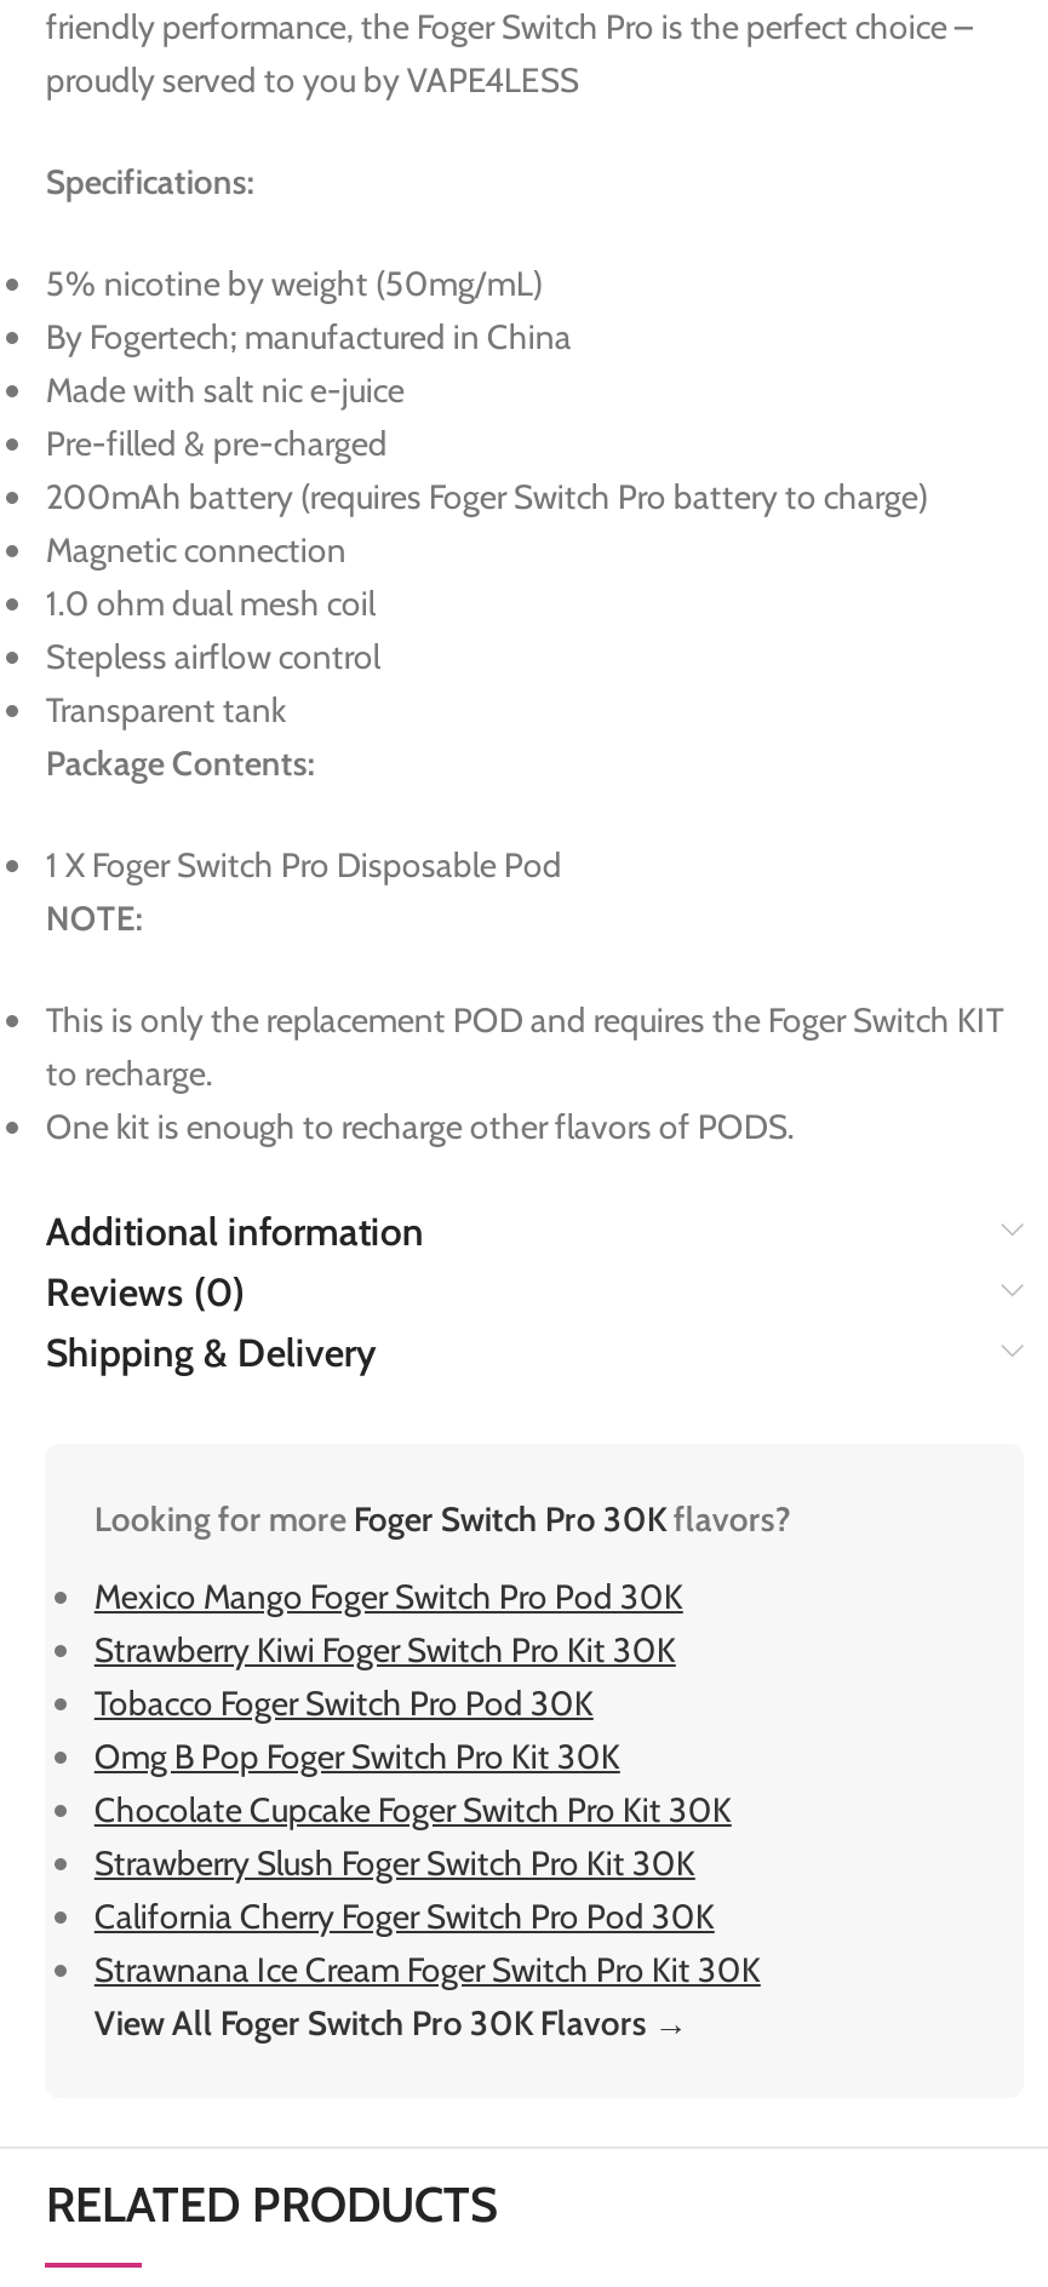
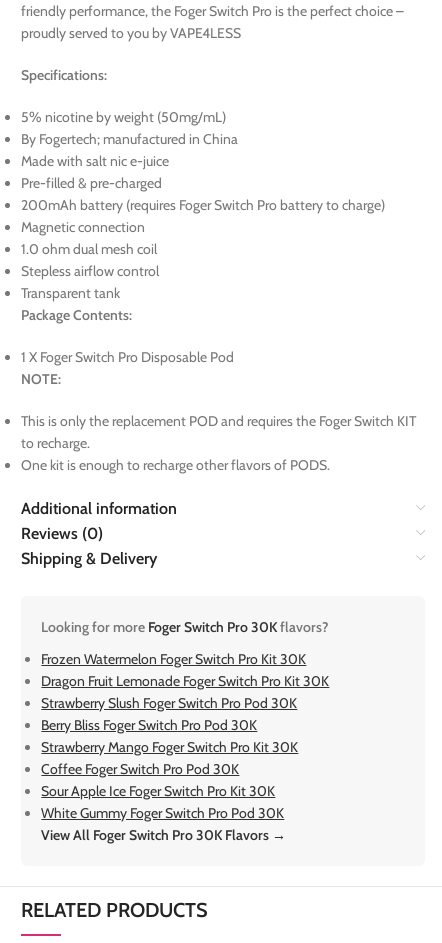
[94,1575,761,1992] Mexico Mango Foger Switch Pro Pod 30K | Strawberry Kiwi Foger Switch Pro Kit 30K | Tobacco Foger Switch Pro Pod 30K | Omg B Pop Foger Switch Pro Kit 30K | Chocolate Cupcake Foger Switch Pro Kit 30K | Strawberry Slush Foger Switch Pro Kit 30K | California Cherry Foger Switch Pro Pod 30K | Strawnana Ice Cream Foger Switch Pro Kit 30K -> [41,650,329,822] Frozen Watermelon Foger Switch Pro Kit 30K | Dragon Fruit Lemonade Foger Switch Pro Kit 30K | Strawberry Slush Foger Switch Pro Pod 30K | Berry Bliss Foger Switch Pro Pod 30K | Strawberry Mango Foger Switch Pro Kit 30K | Coffee Foger Switch Pro Pod 30K | Sour Apple Ice Foger Switch Pro Kit 30K | White Gummy Foger Switch Pro Pod 30K

